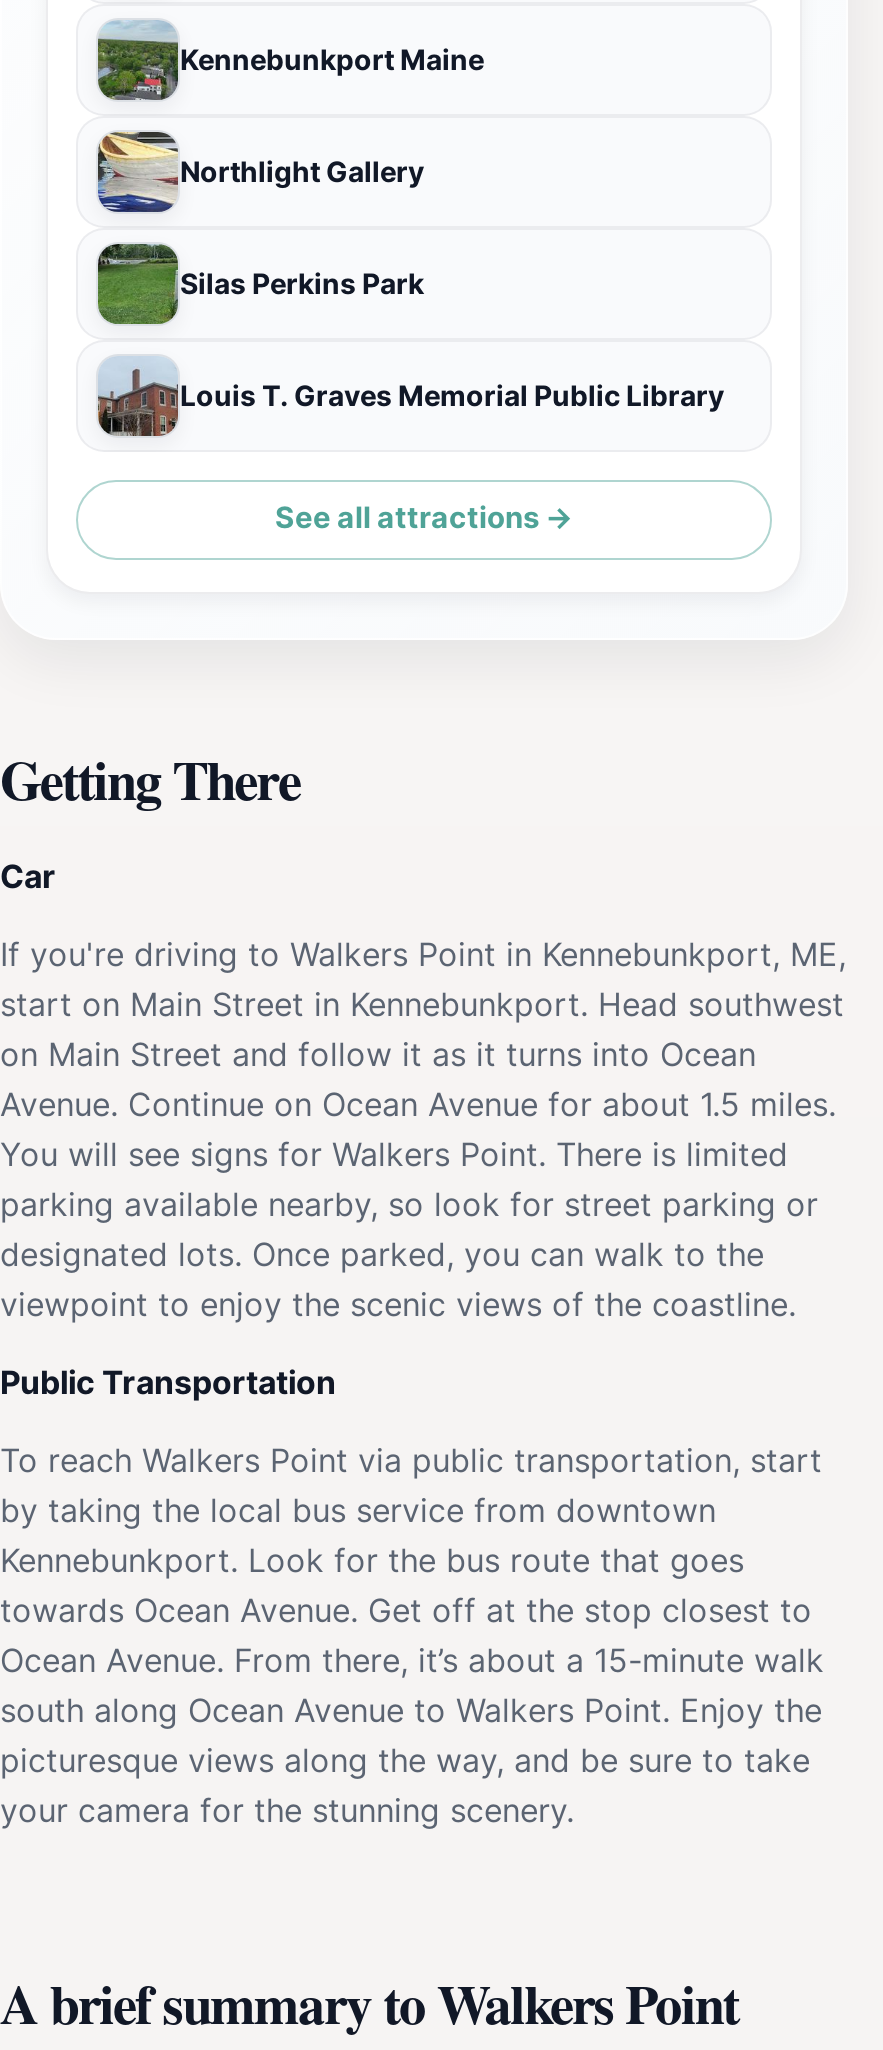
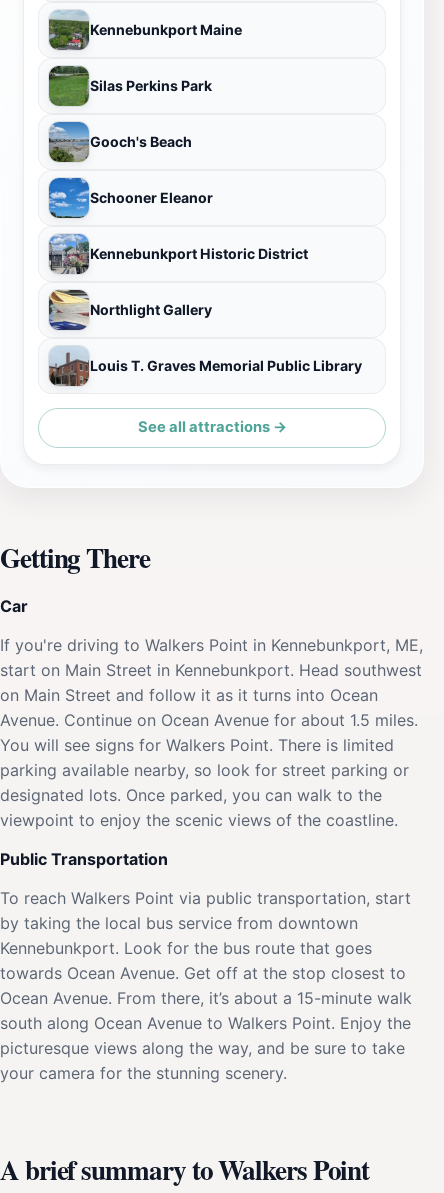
moved [98,130,424,212] -> [48,289,212,331]: [image] | Northlight Gallery
moved [92,238,424,330] -> [46,63,212,109]: [image] | Silas Perkins Park
none -> [48,121,308,262] [image] | Gooch's Beach | Schooner Eleanor | Kennebunkport Historic District
none -> [48,177,88,218] [image]
none -> [48,233,87,275] [image]

